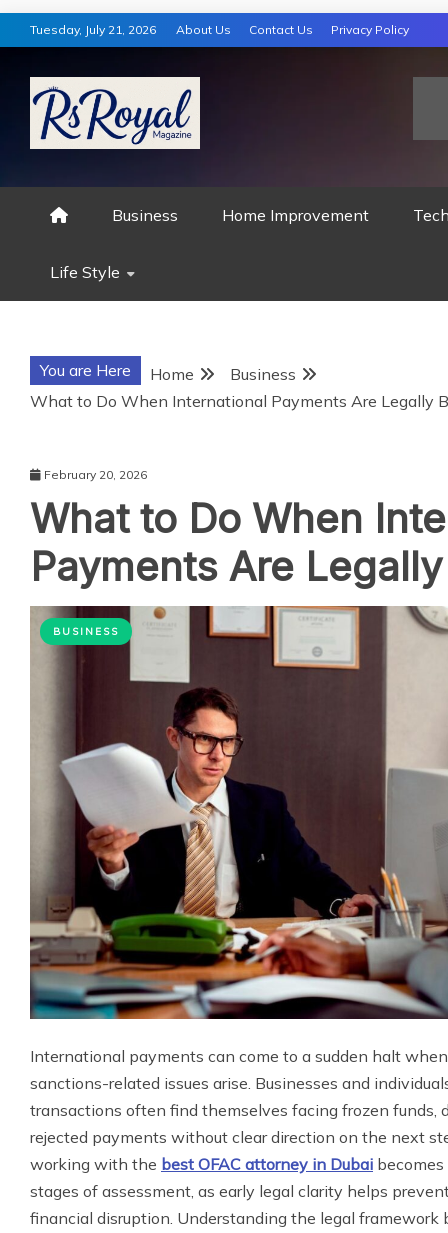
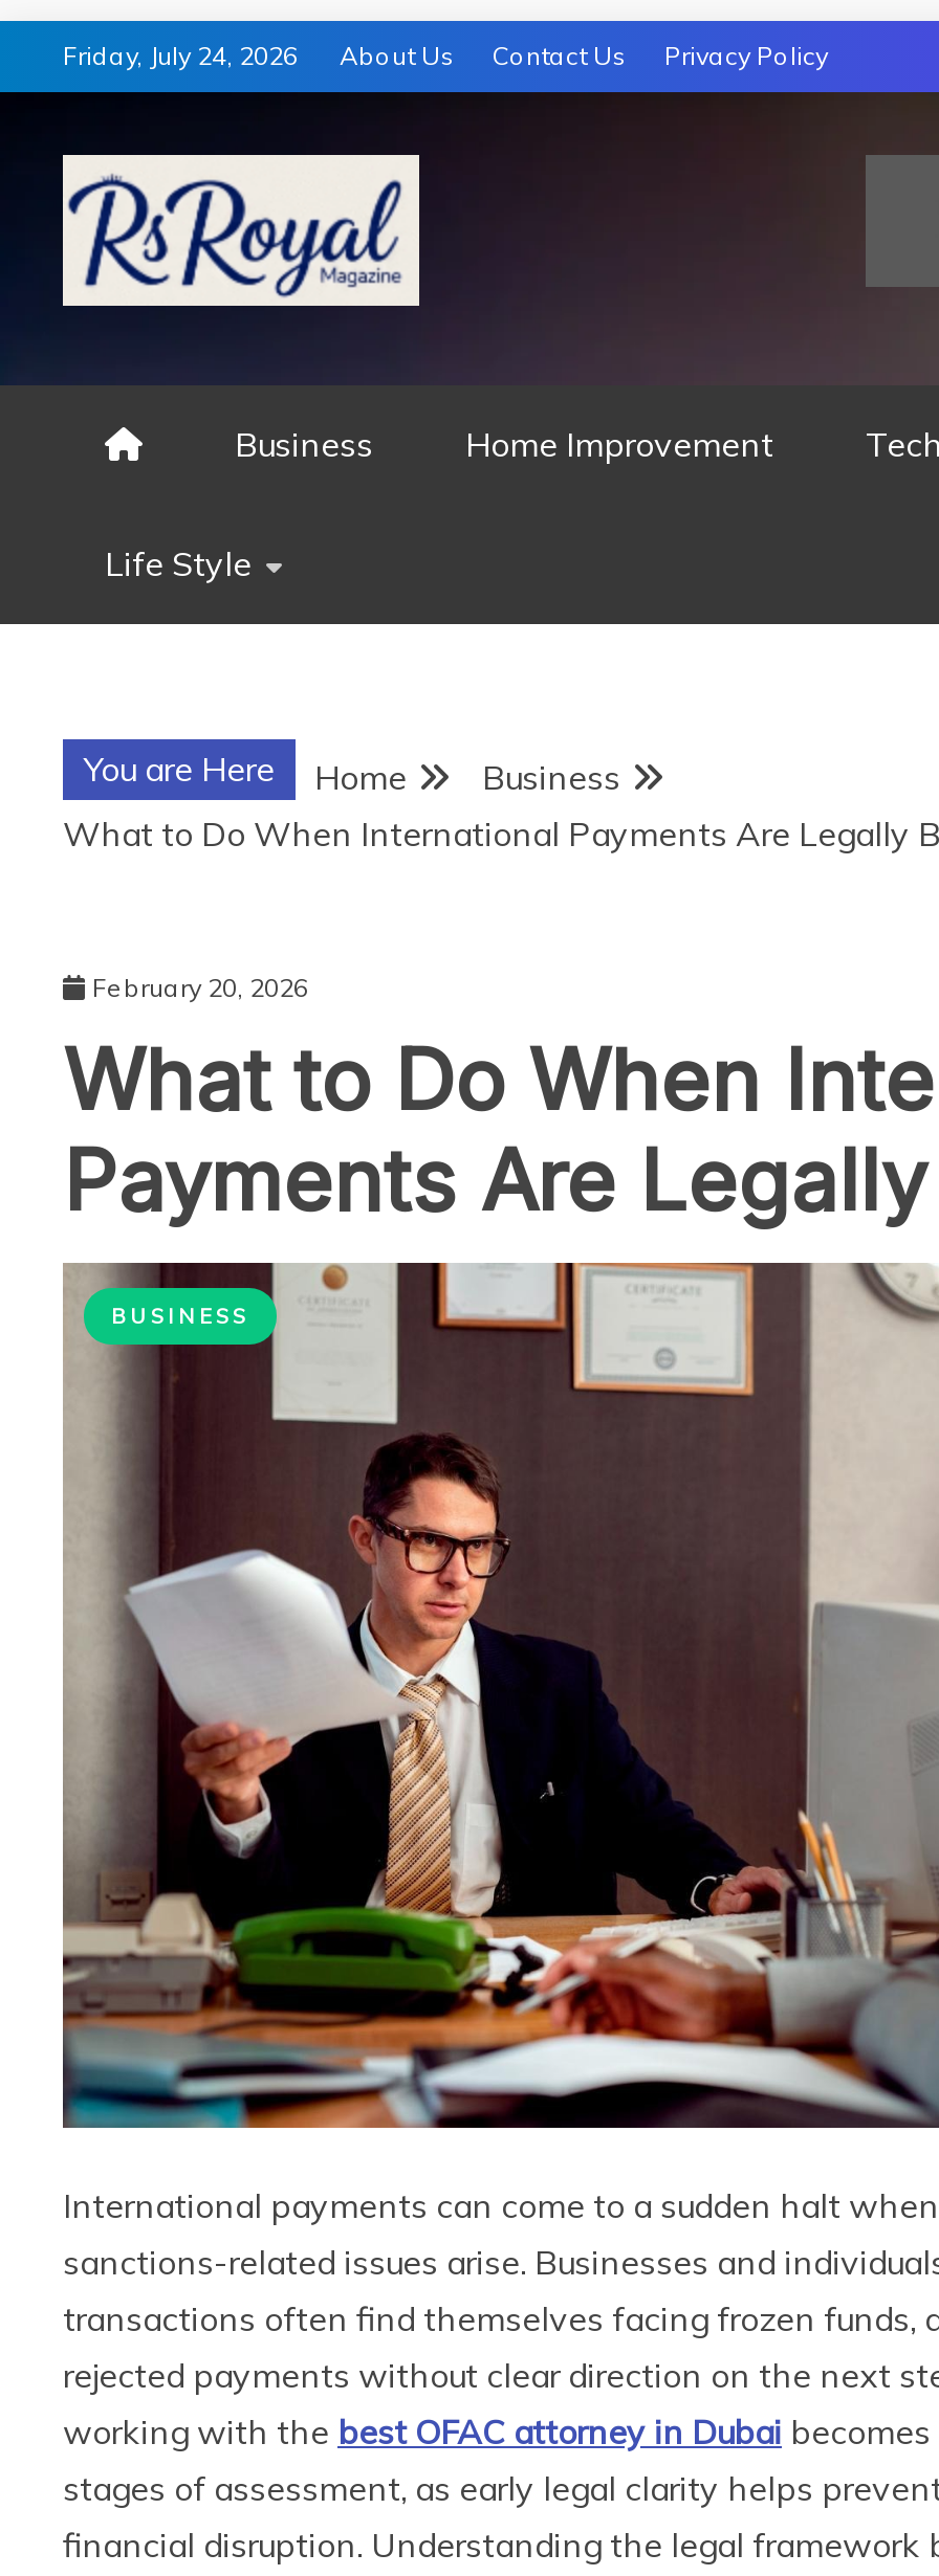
[30,22,156,37] Tuesday, July 21, 2026 -> [63,40,298,71] Friday, July 24, 2026

